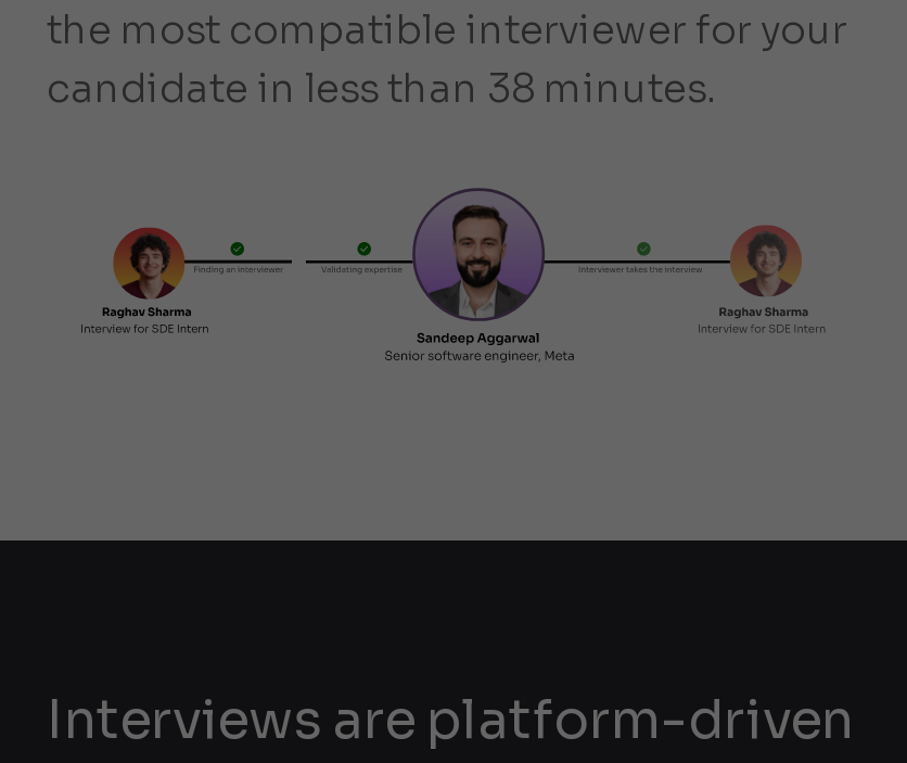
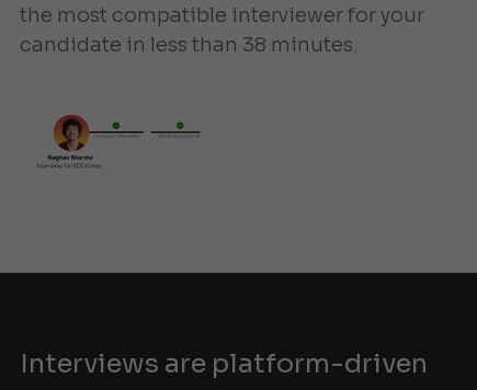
[385,187,826,363] [image] -> none

